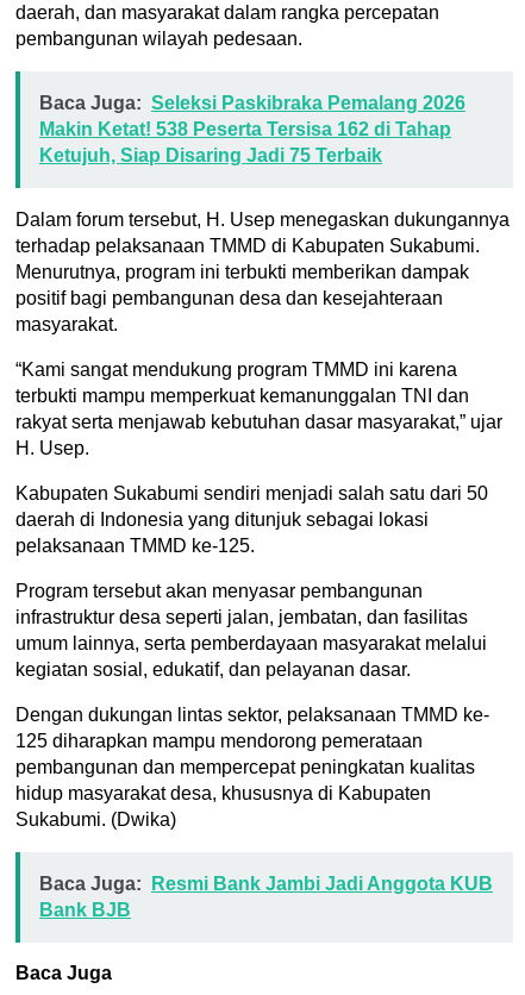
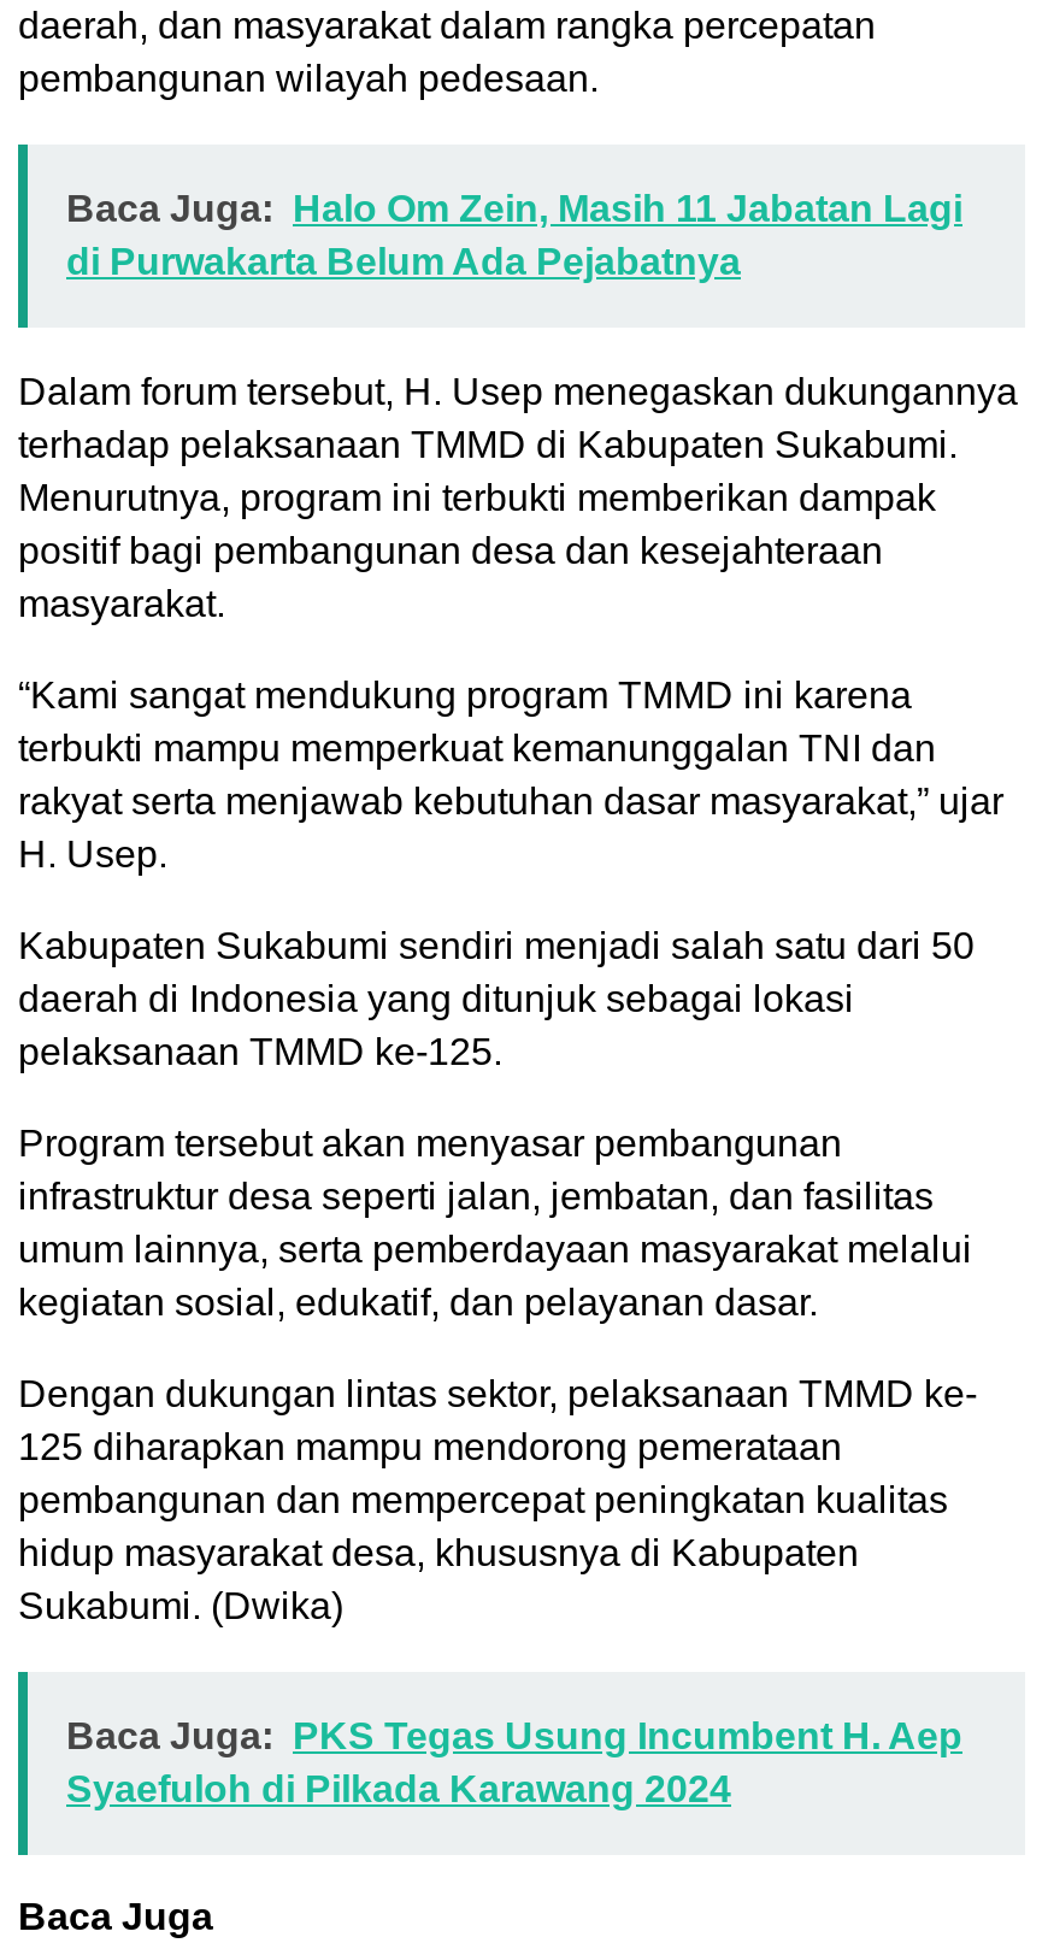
[39,93,465,166] Baca Juga: Seleksi Paskibraka Pemalang 2026 | Makin Ketat! 538 Peserta Tersisa 162 di Tahap | Ketujuh, Siap Disaring Jadi 75 Terbaik -> [66,189,962,283] Baca Juga: Halo Om Zein, Masih 11 Jabatan Lagi | di Purwakarta Belum Ada Pejabatnya
[39,874,493,920] Baca Juga: Resmi Bank Jambi Jadi Anggota KUB | Bank BJB -> [66,1716,962,1810] Baca Juga: PKS Tegas Usung Incumbent H. Aep | Syaefuloh di Pilkada Karawang 2024

